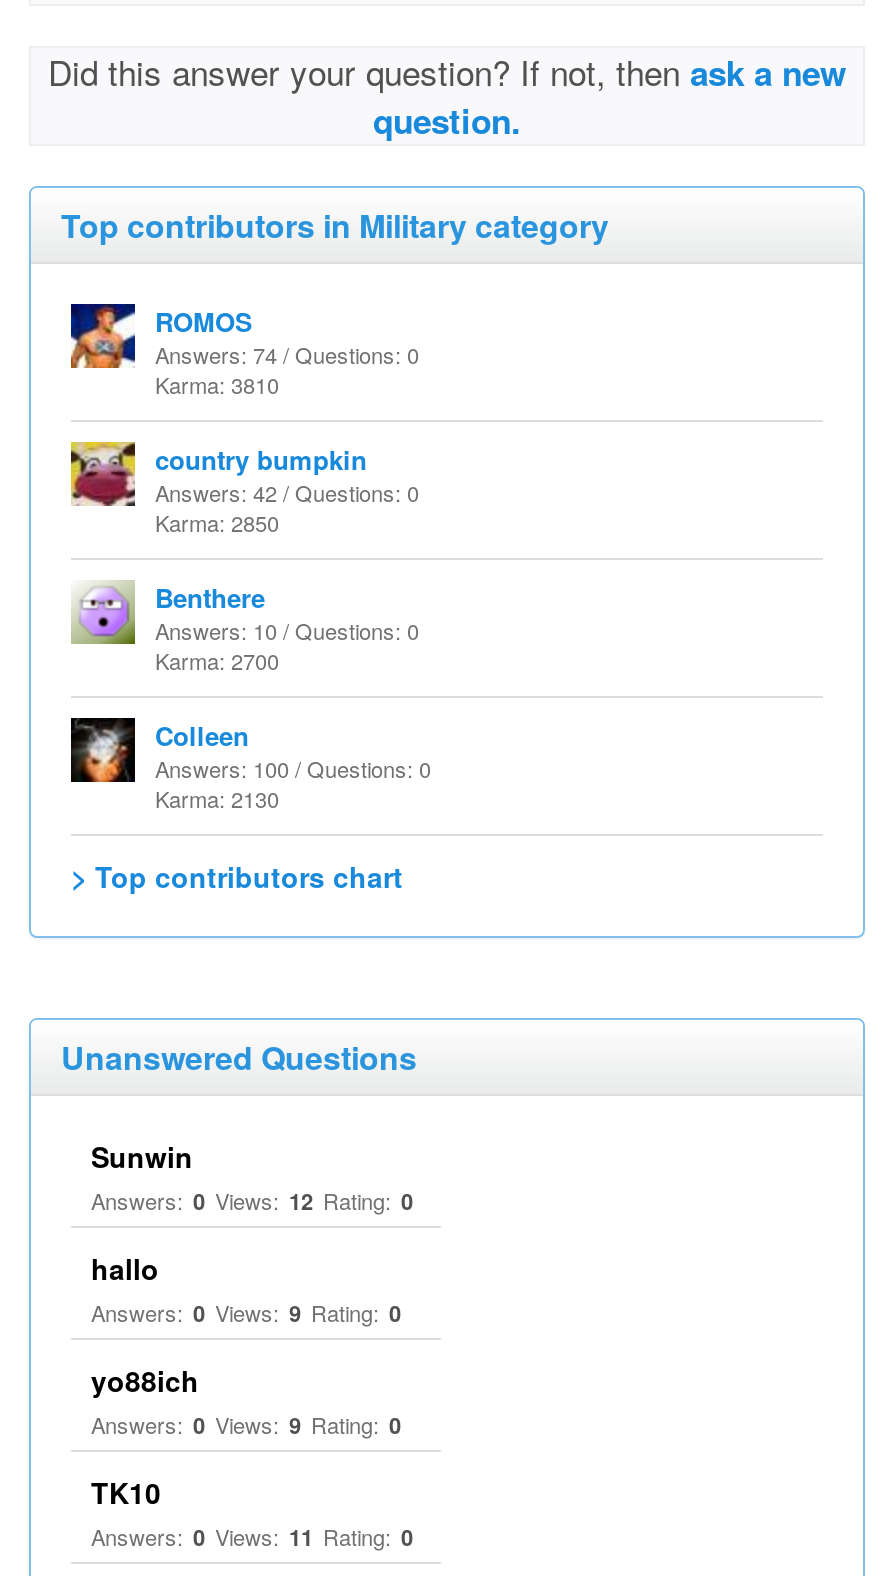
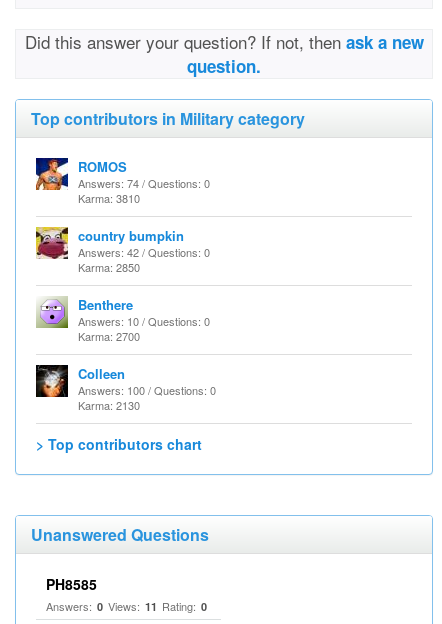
[91,1136,413,1512] Sunwin | Answers: 0 Views: 12 Rating: 0 | hallo | Answers: 0 Views: 9 Rating: 0 | yo88ich | Answers: 0 Views: 9 Rating: 0 | TK10 -> [46,574,97,594] PH8585

